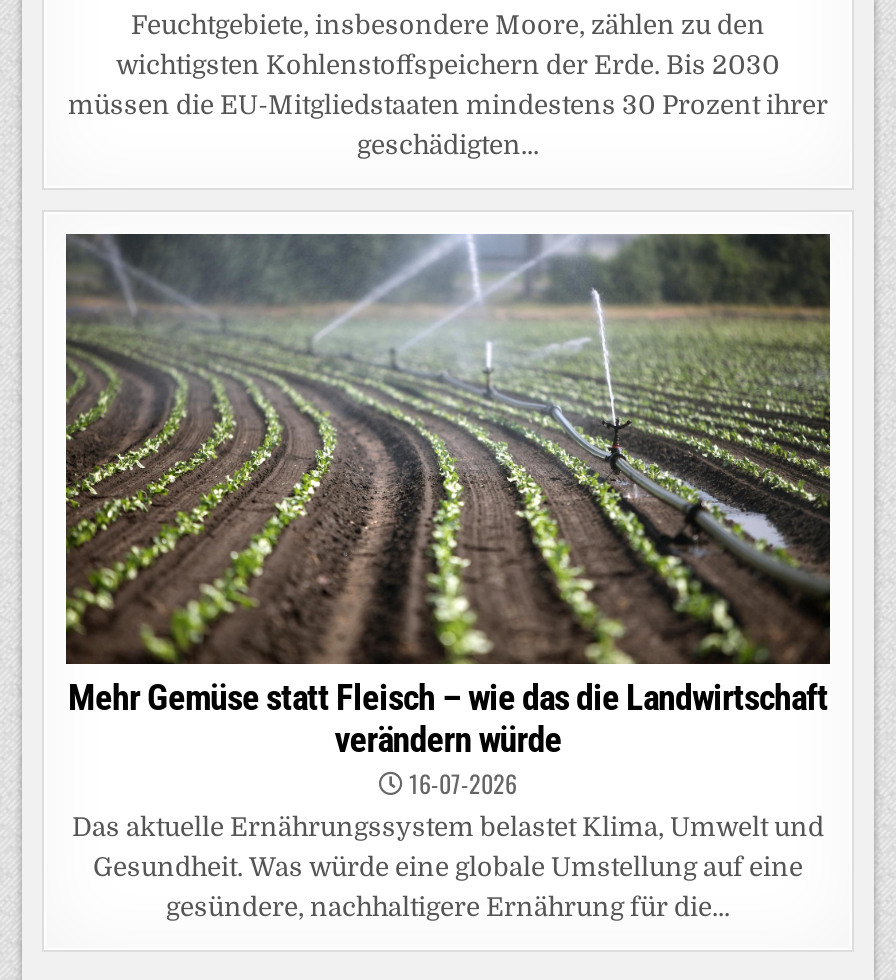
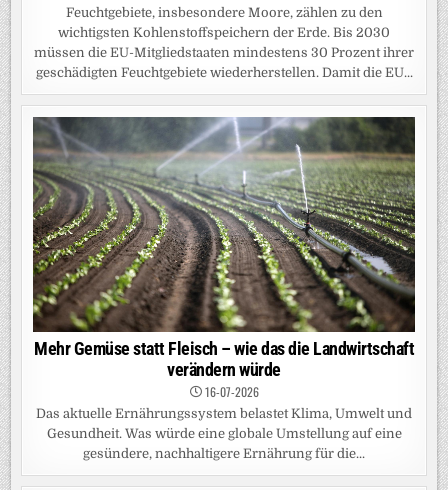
[357,130,539,160] geschädigten... -> [35,65,412,80] geschädigten Feuchtgebiete wiederherstellen. Damit die EU...

